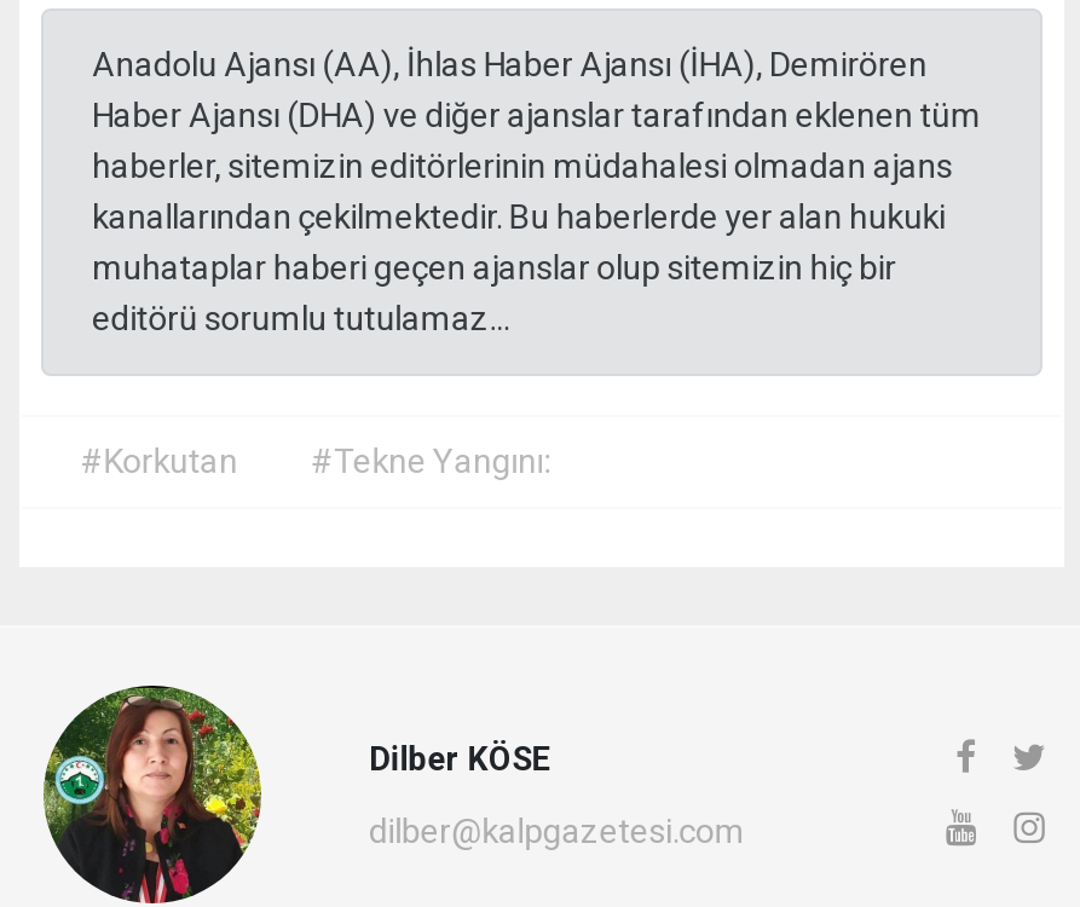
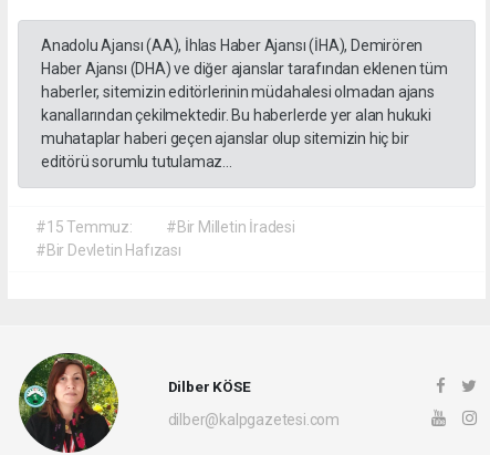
[80,441,550,480] #Korkutan | #Tekne Yangını: -> [35,219,295,260] #15 Temmuz: | #Bir Milletin İradesi | #Bir Devletin Hafızası

